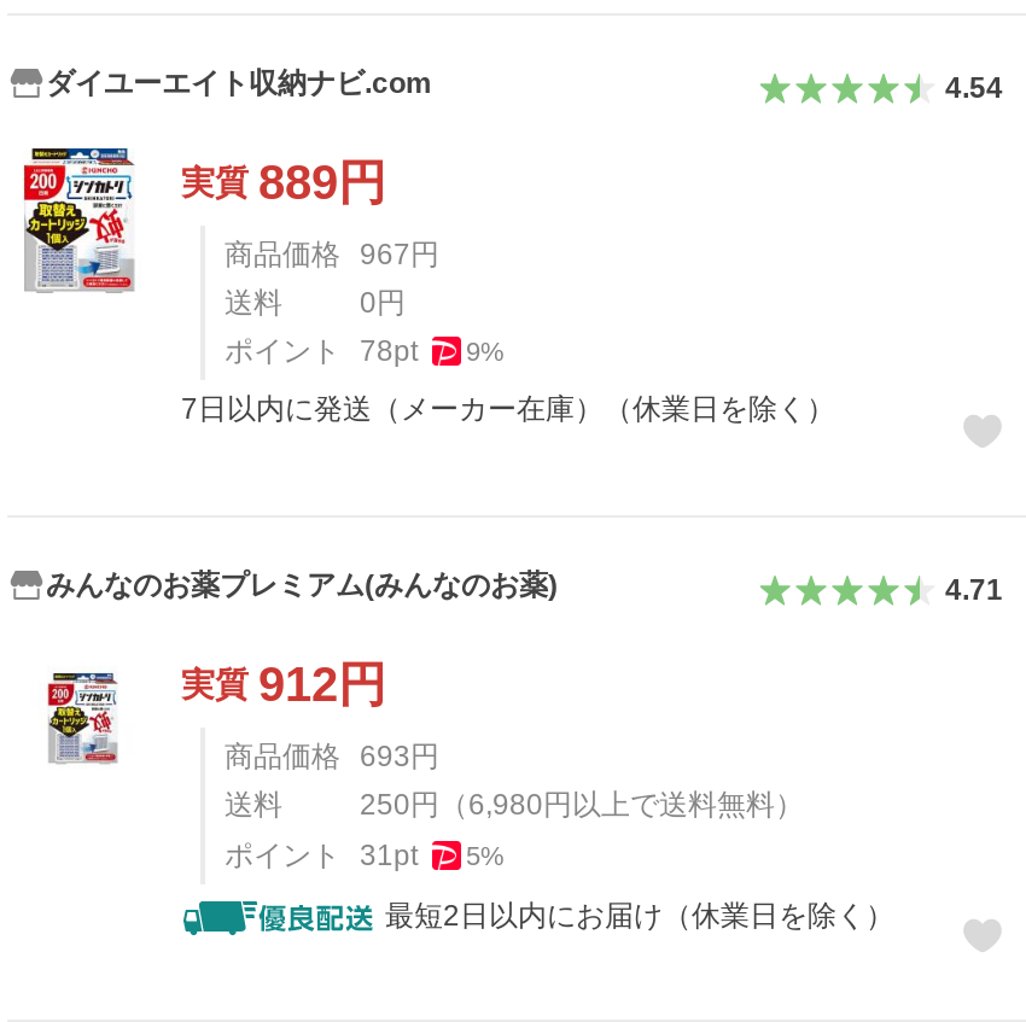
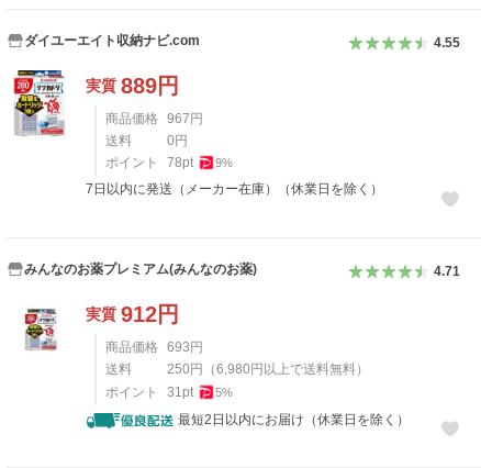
[945,71,1003,105] 4.54 -> [433,35,460,51] 4.55

